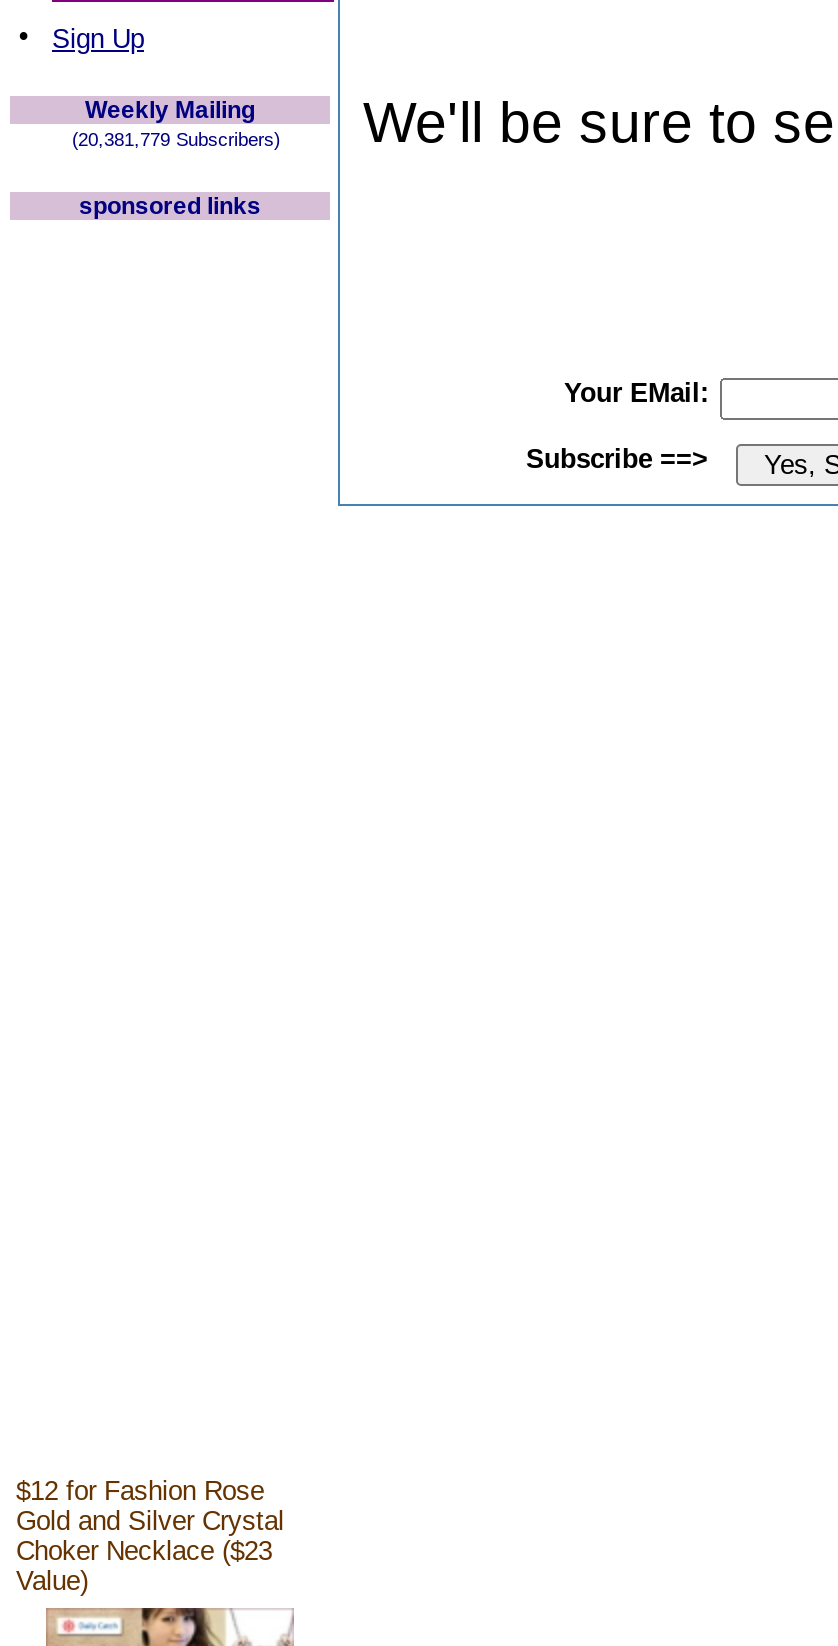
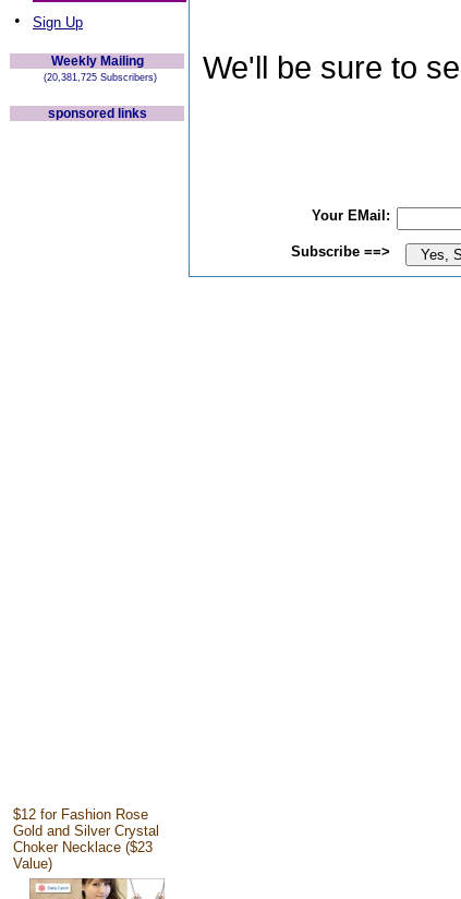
[60,130,280,150] (20,381,779 Subscribers) -> [37,72,157,83] (20,381,725 Subscribers)

